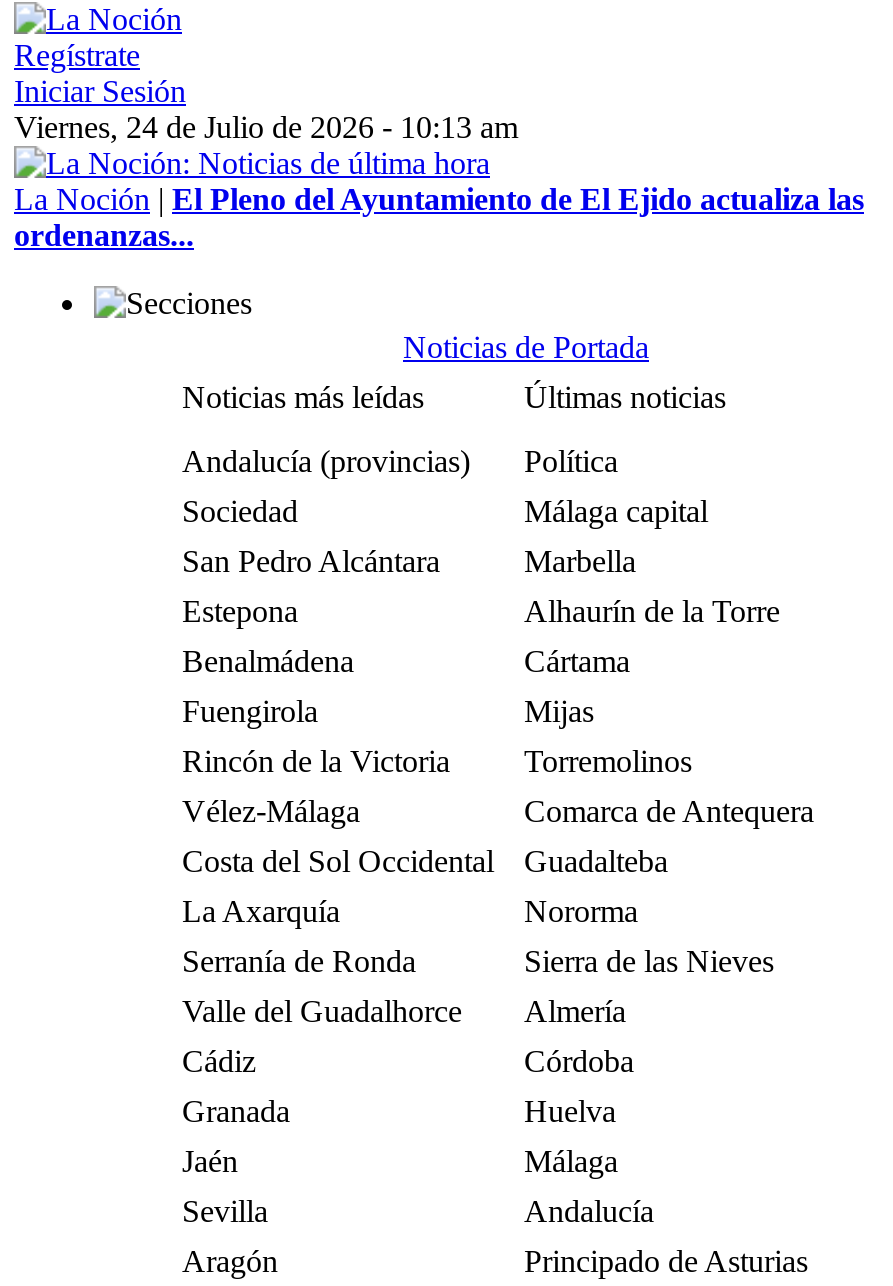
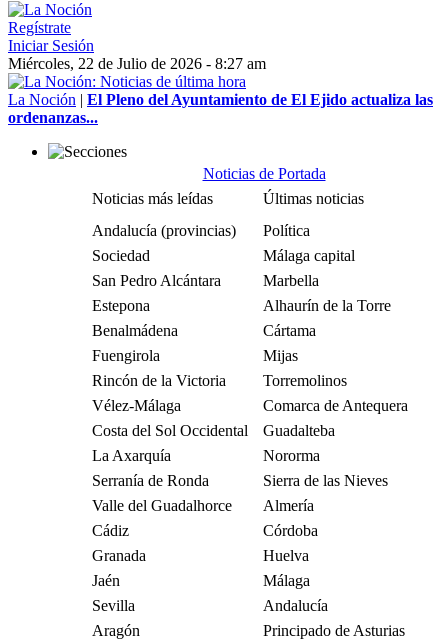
[14,110,518,144] Viernes, 24 de Julio de 2026 - 10:13 am -> [8,55,266,72] Miércoles, 22 de Julio de 2026 - 8:27 am

